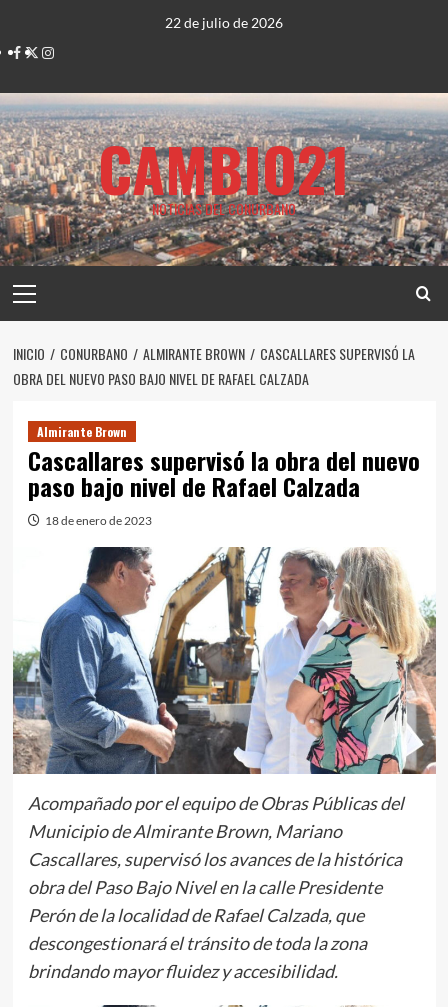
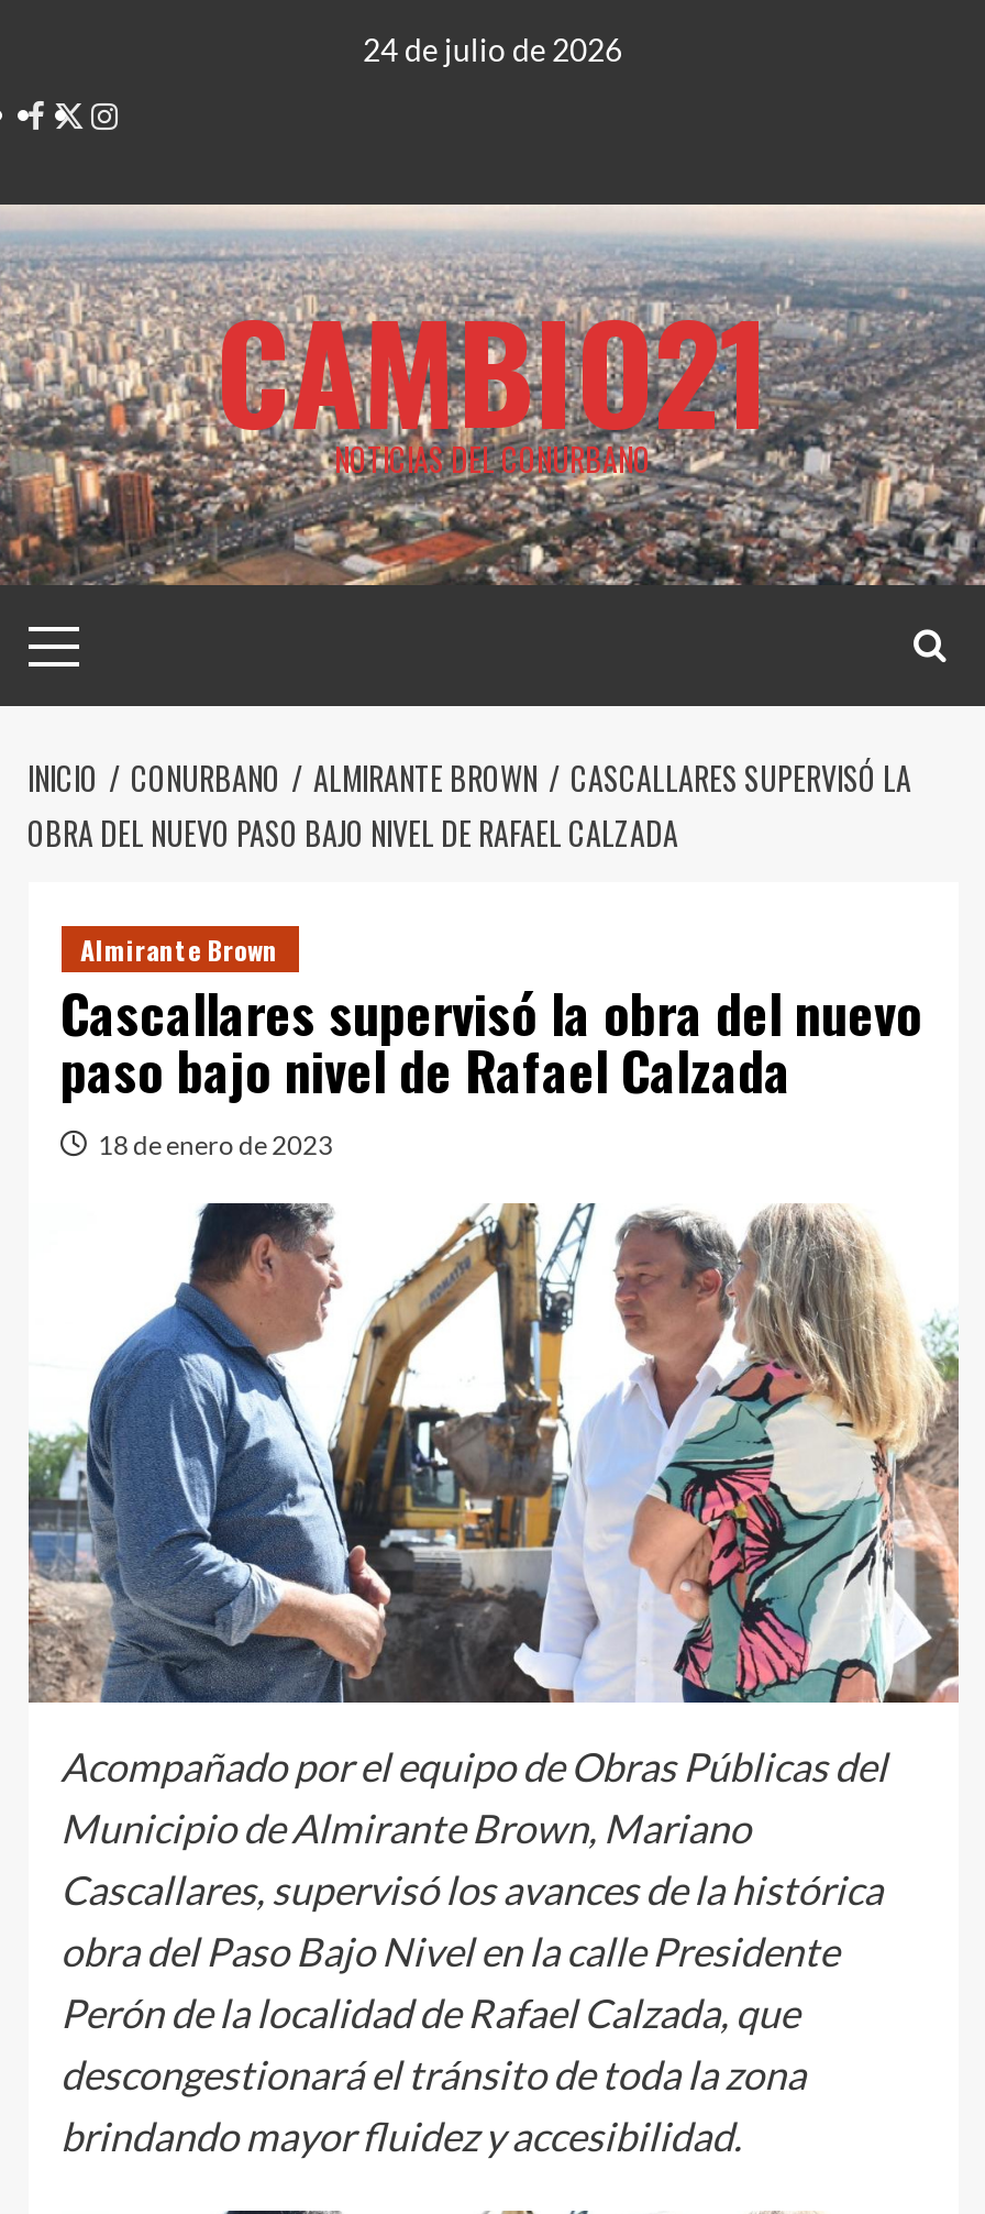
[165,14,283,31] 22 de julio de 2026 -> [363,31,622,68] 24 de julio de 2026

